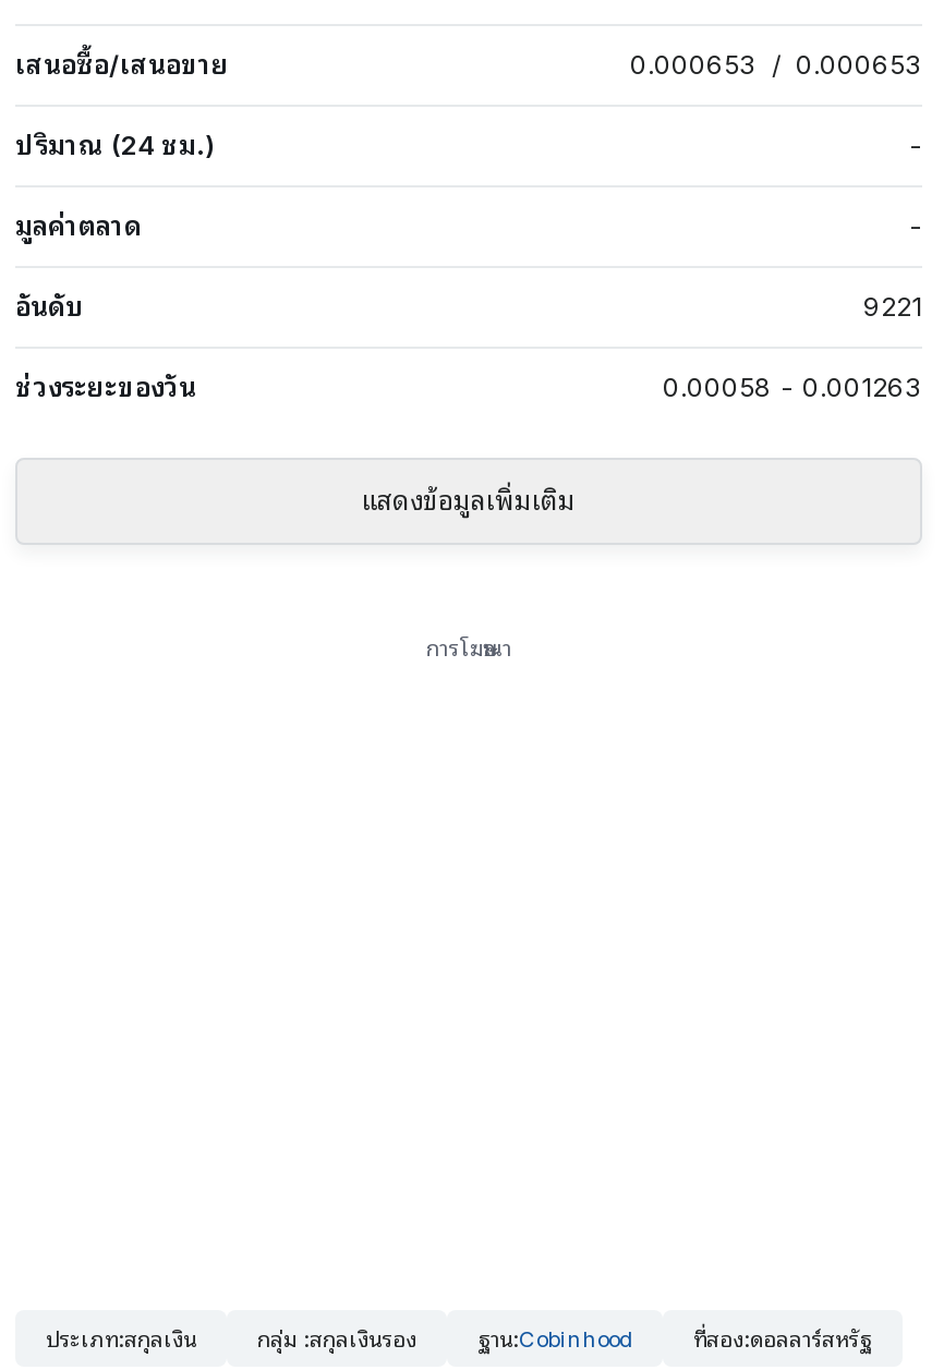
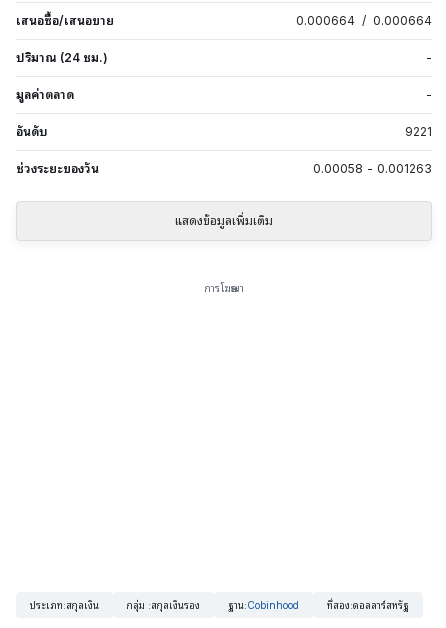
[630,48,922,80] 0.000653 / 0.000653 -> [296,13,432,28] 0.000664 / 0.000664

